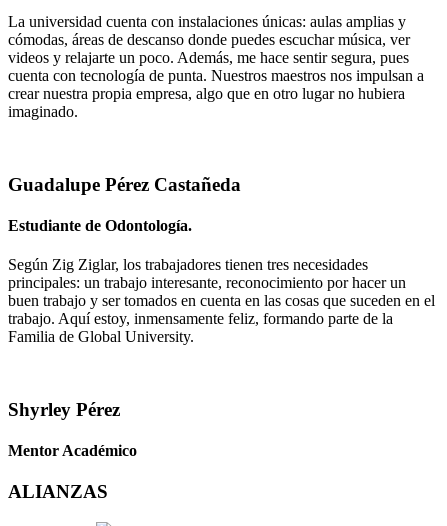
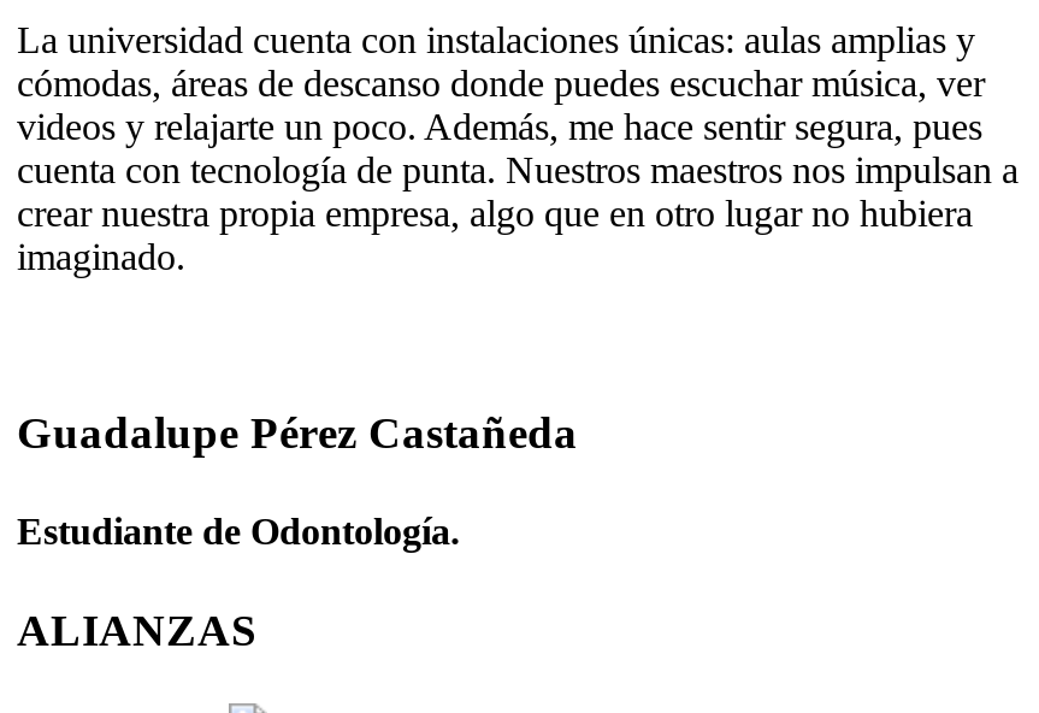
[8,256,435,345] Según Zig Ziglar, los trabajadores tienen tres necesidades | principales: un trabajo interesante, reconocimiento por hacer un | buen trabajo y ser tomados en cuenta en las cosas que suceden en el | trabajo. Aquí estoy, inmensamente feliz, formando parte de la | Familia de Global University. -> none
[8,399,137,459] Shyrley Pérez | Mentor Académico -> none

